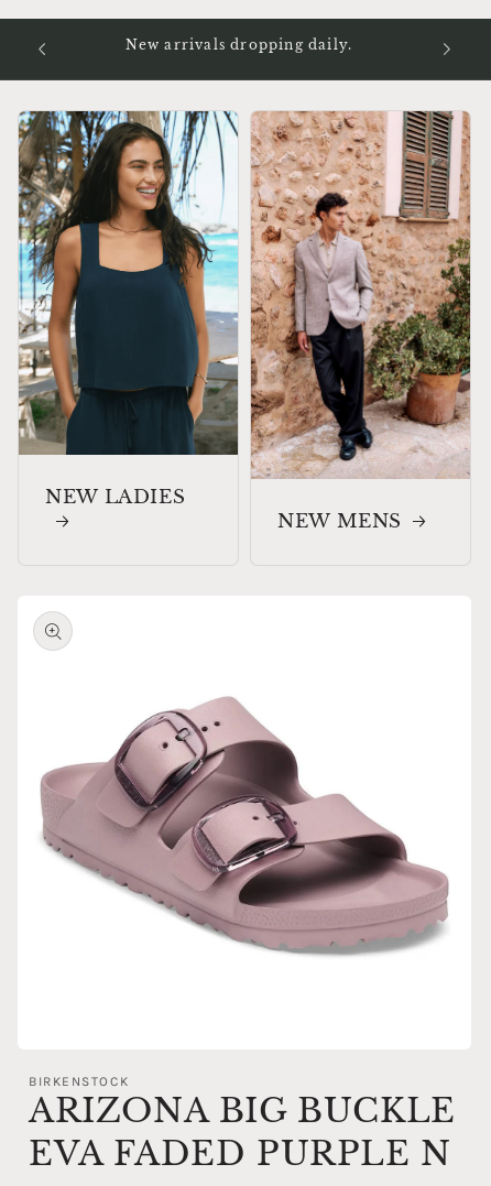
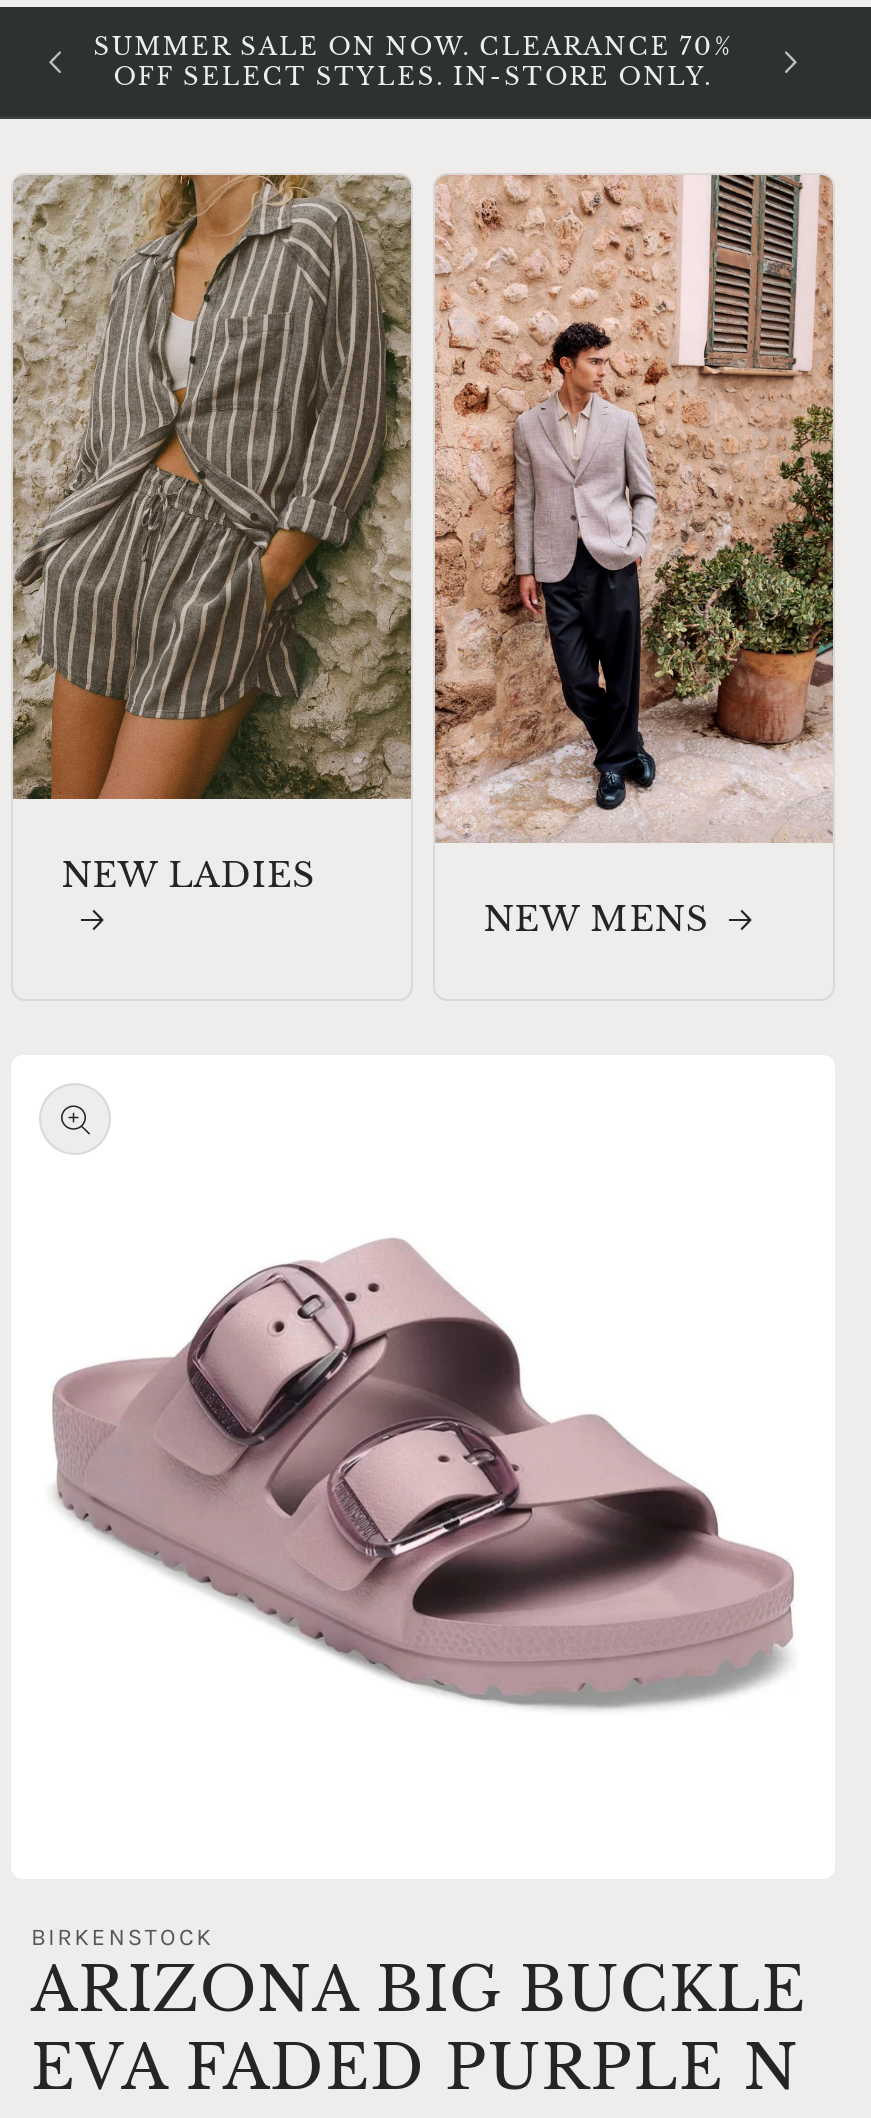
[125,37,353,53] New arrivals dropping daily. -> [93,31,733,91] SUMMER SALE ON NOW. CLEARANCE 70% | OFF SELECT STYLES. IN-STORE ONLY.
[18,110,239,456] [image] -> [11,173,413,801] [image]

